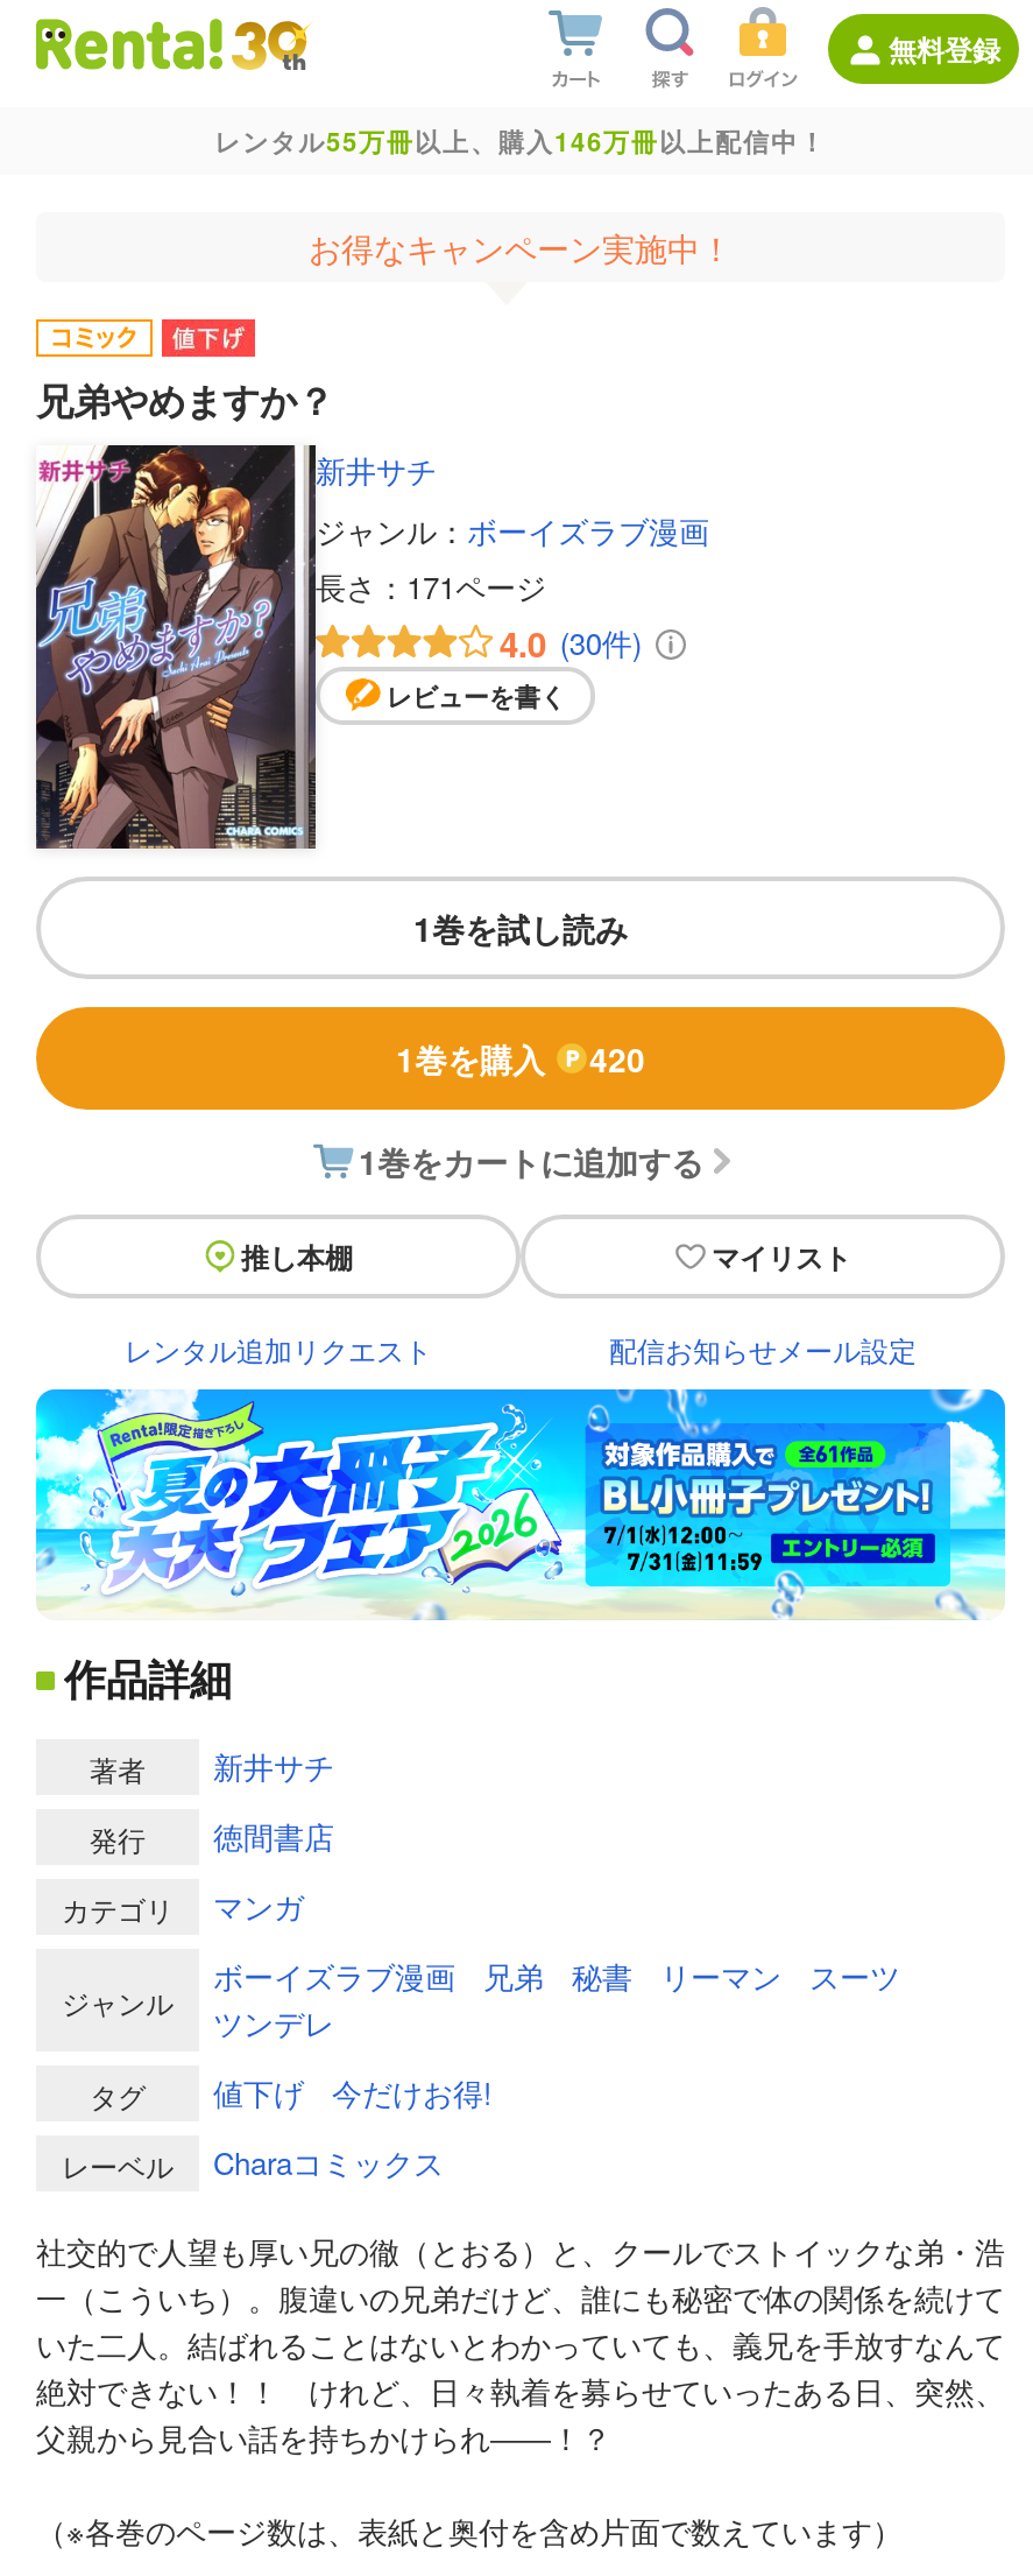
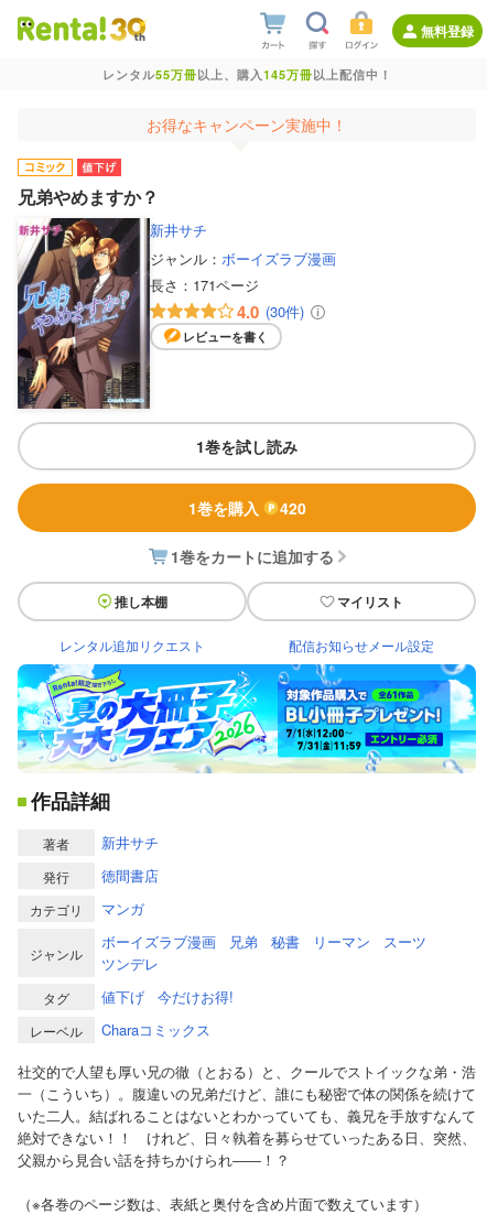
[214,124,827,159] レンタル55万冊以上、購入146万冊以上配信中！ -> [102,66,392,83] レンタル55万冊以上、購入145万冊以上配信中！

